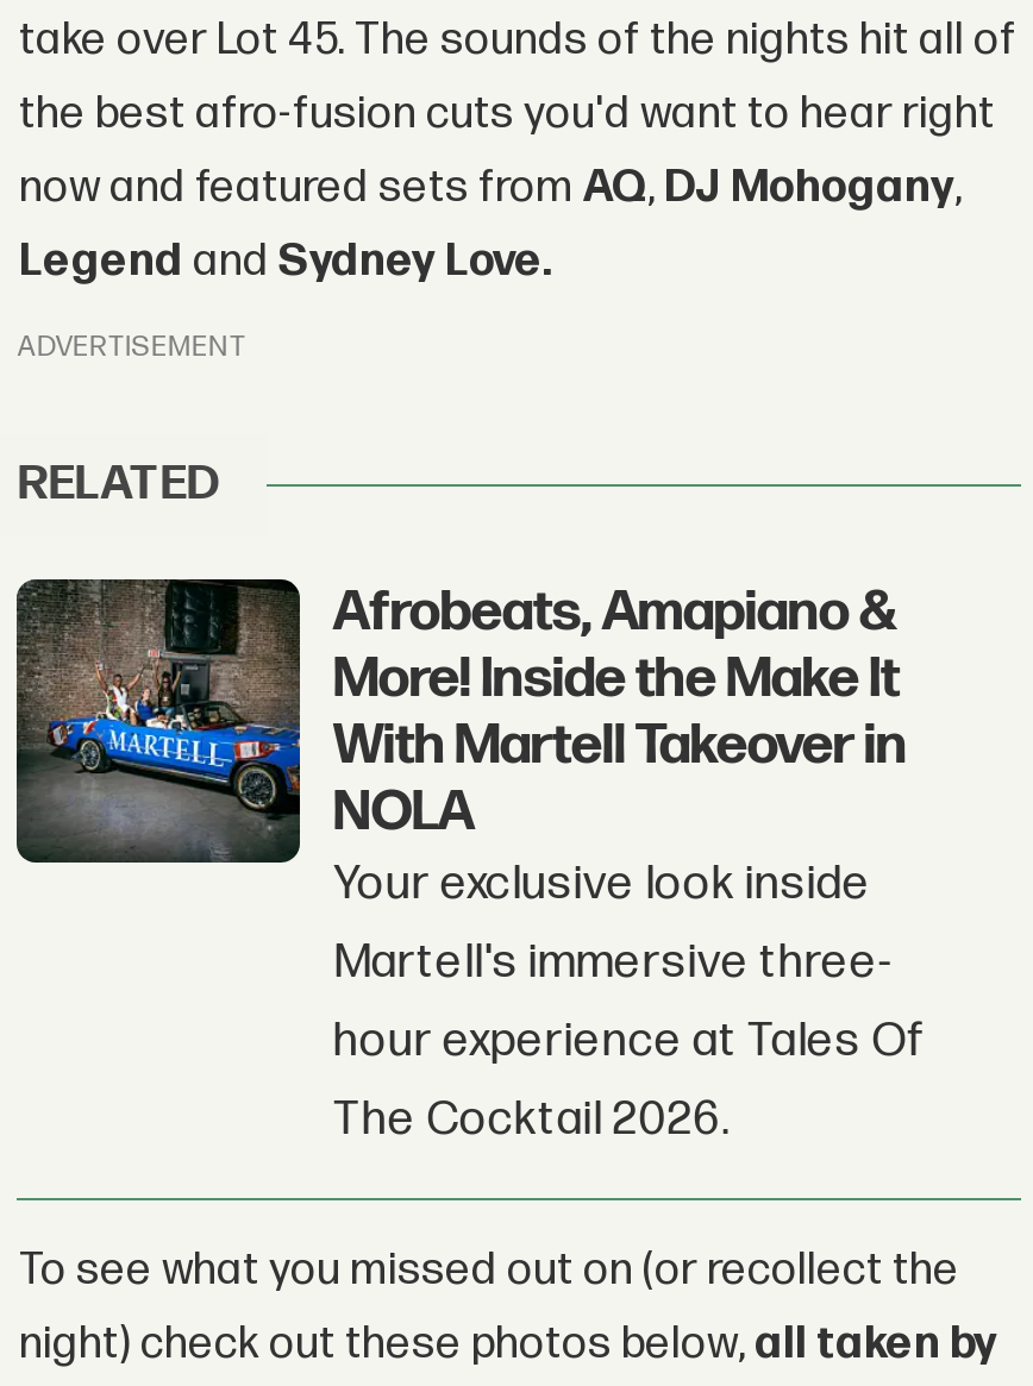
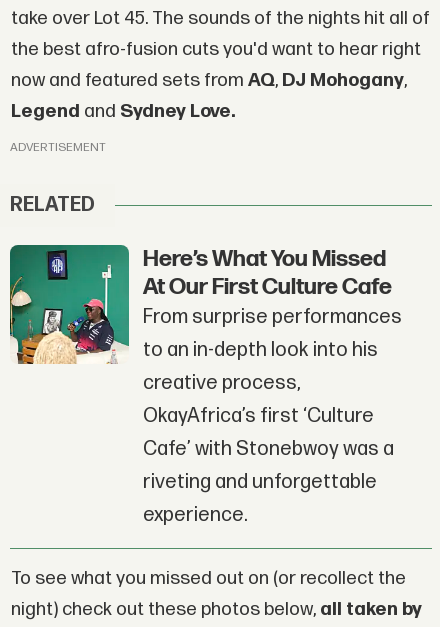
[14,577,926,1149] [image] | Afrobeats, Amapiano & | More! Inside the Make It | With Martell Takeover in | NOLA | Your exclusive look inside | Martell's immersive three- | hour experience at Tales Of | The Cocktail 2026. -> [9,244,402,527] [image] | Here’s What You Missed | At Our First Culture Cafe | From surprise performances | to an in-depth look into his | creative process, | OkayAfrica’s first ‘Culture | Cafe’ with Stonebwoy was a | riveting and unforgettable | experience.

